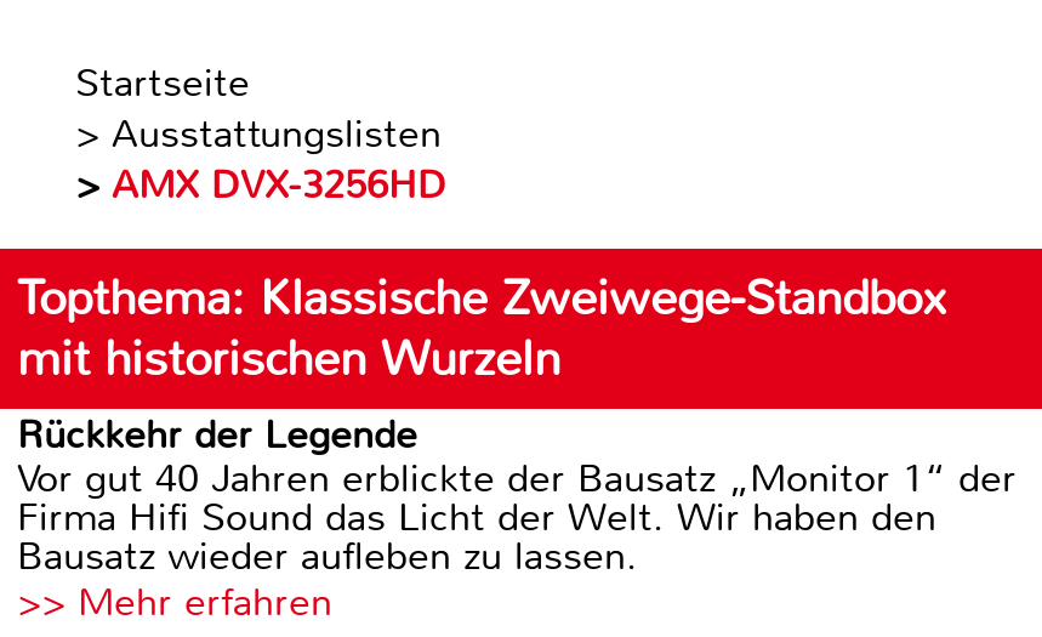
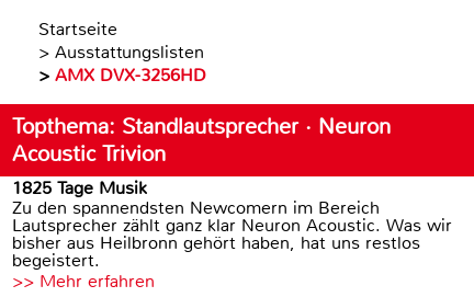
[17,268,1017,581] Topthema: Klassische Zweiwege-Standbox | mit historischen Wurzeln | Rückkehr der Legende | Vor gut 40 Jahren erblickte der Bausatz „Monitor 1“ der | Firma Hifi Sound das Licht der Welt. Wir haben den | Bausatz wieder aufleben zu lassen. -> [12,113,452,272] Topthema: Standlautsprecher · Neuron | Acoustic Trivion | 1825 Tage Musik | Zu den spannendsten Newcomern im Bereich | Lautsprecher zählt ganz klar Neuron Acoustic. Was wir | bisher aus Heilbronn gehört haben, hat uns restlos | begeistert.

